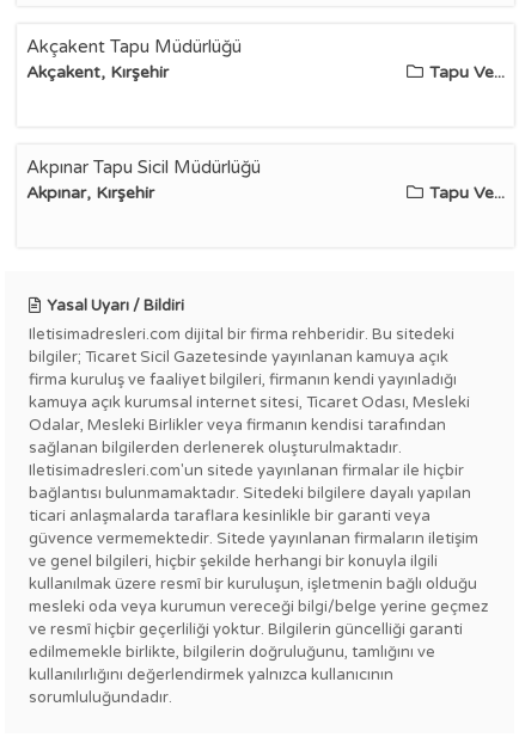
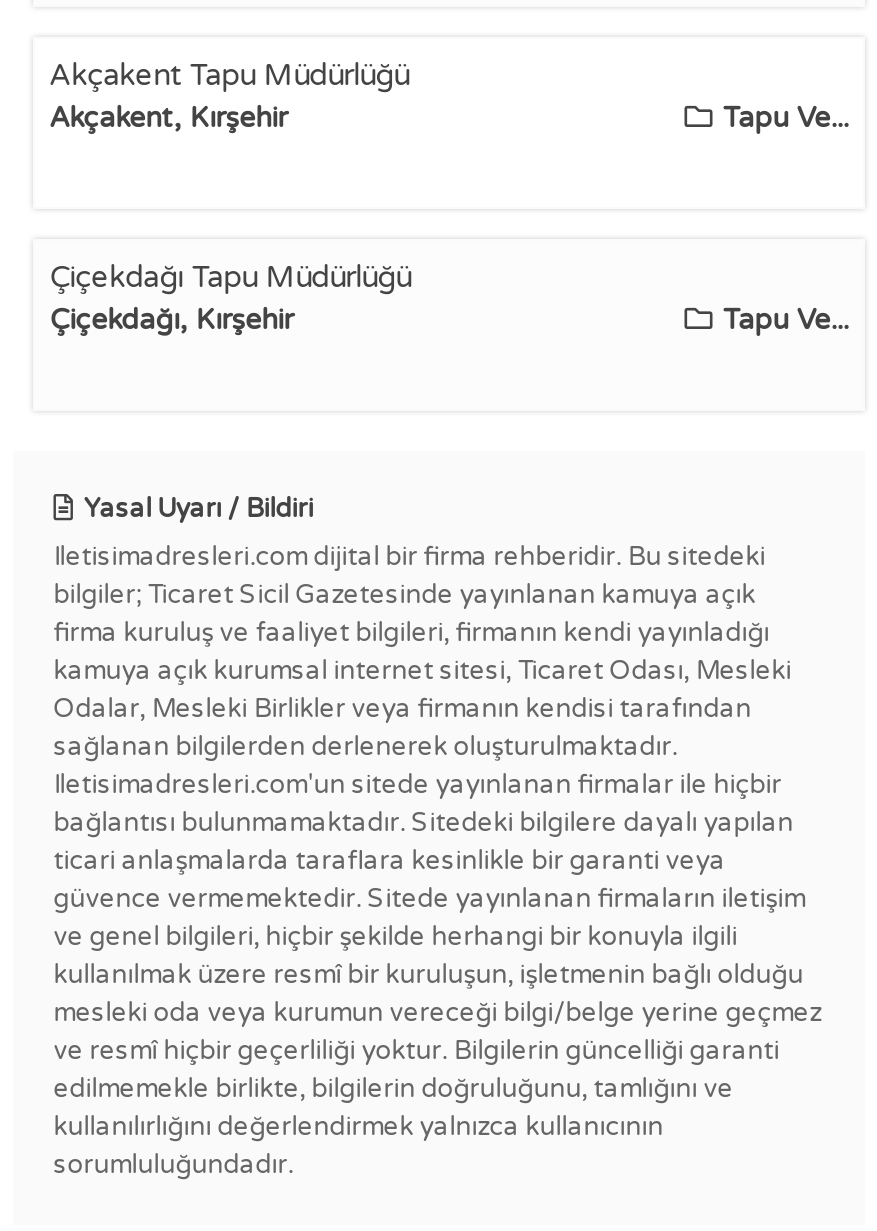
[27,156,261,203] Akpınar Tapu Sicil Müdürlüğü | Akpınar, Kırşehir -> [49,259,411,337] Çiçekdağı Tapu Müdürlüğü | Çiçekdağı, Kırşehir

